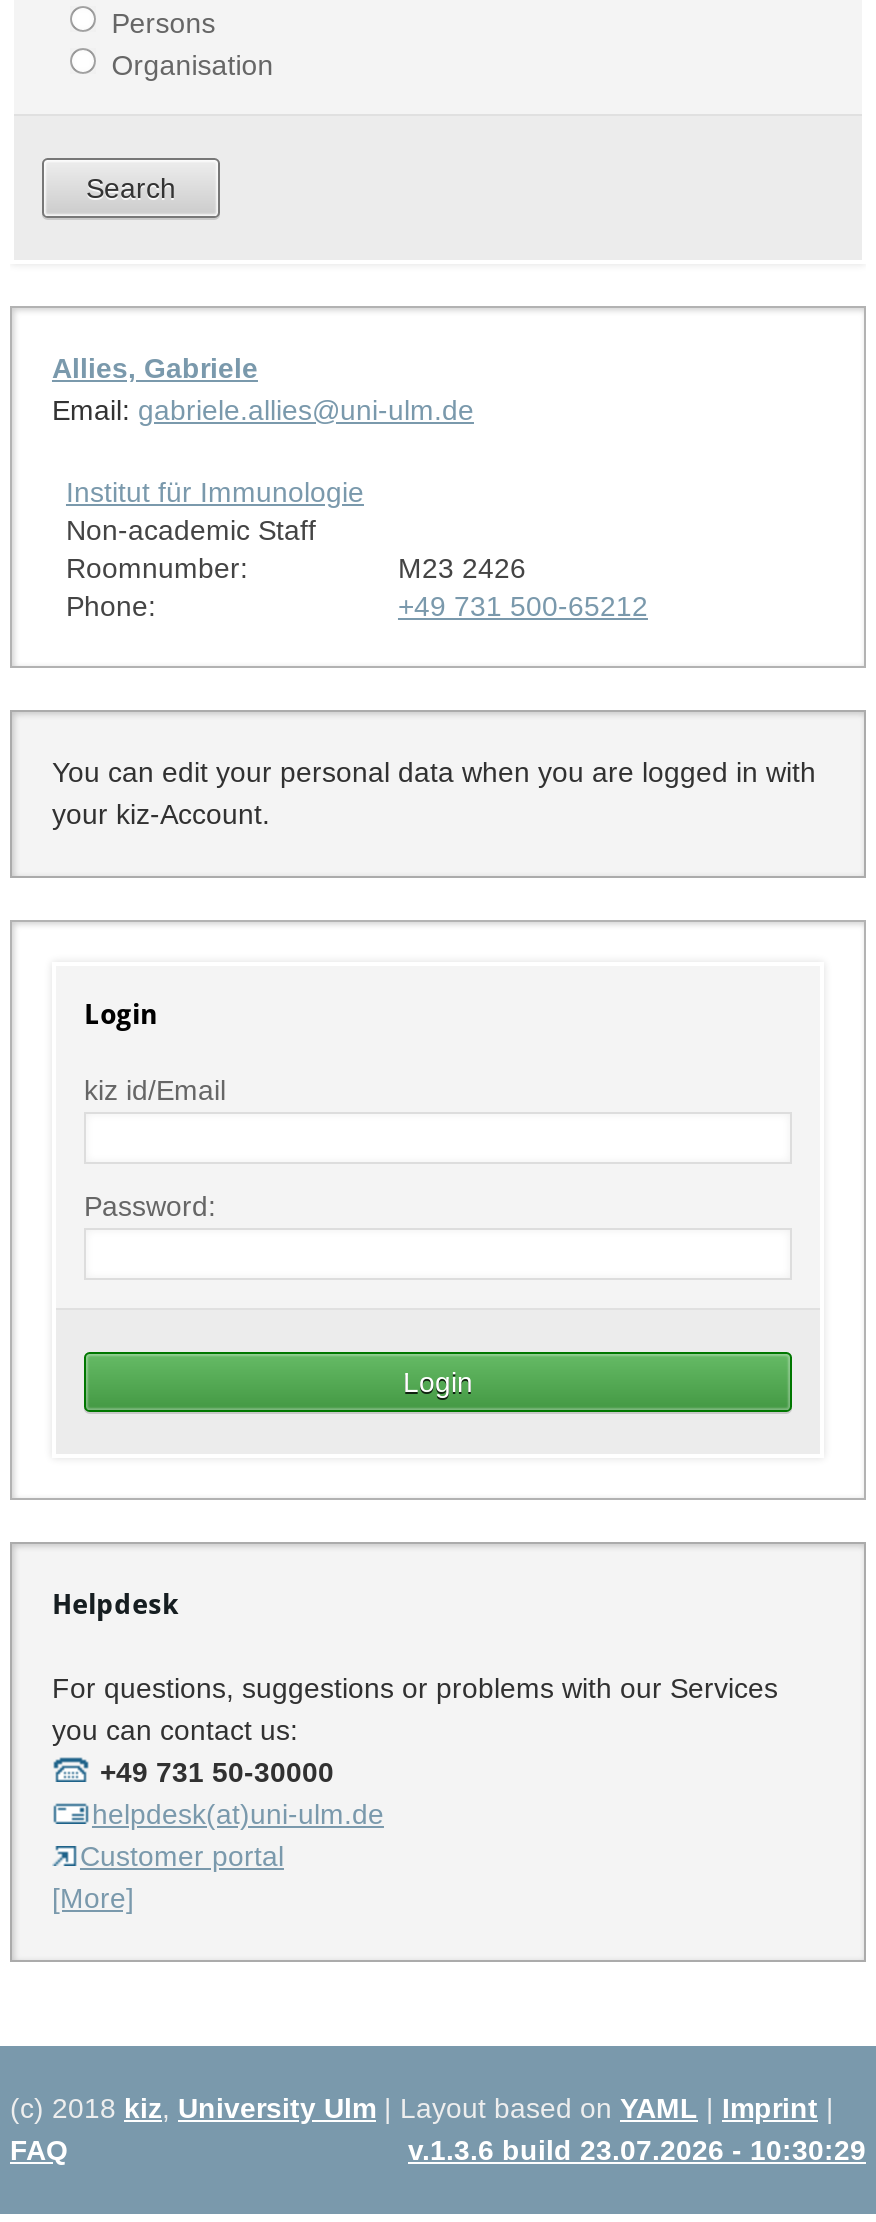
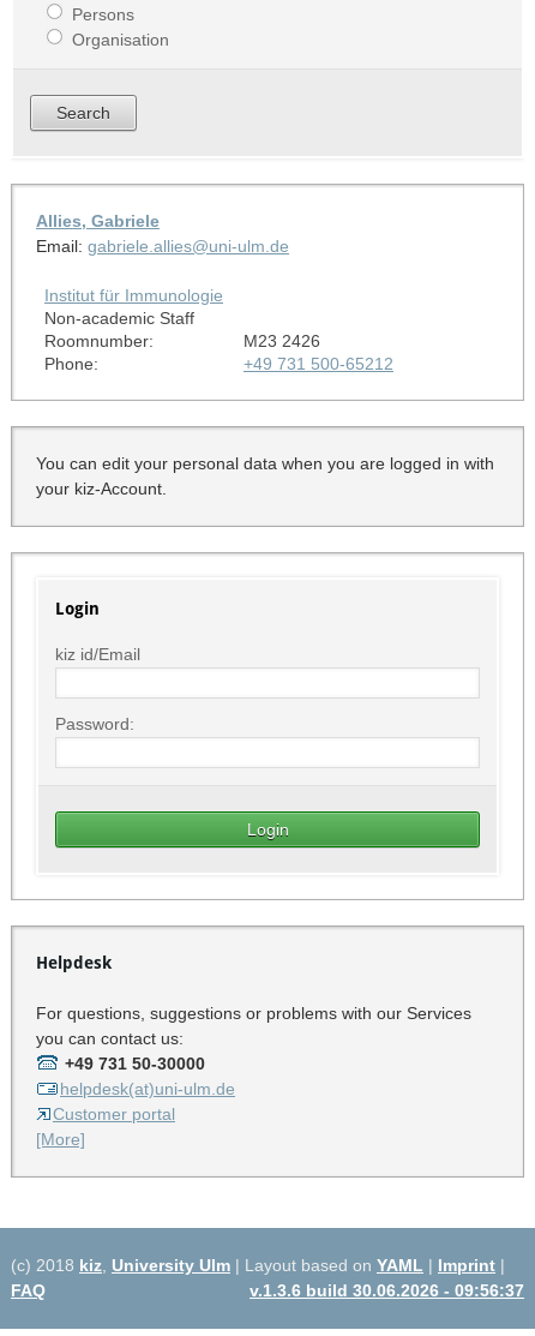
[408,2134,866,2166] v.1.3.6 build 23.07.2026 - 10:30:29 -> [250,1281,524,1300] v.1.3.6 build 30.06.2026 - 09:56:37

